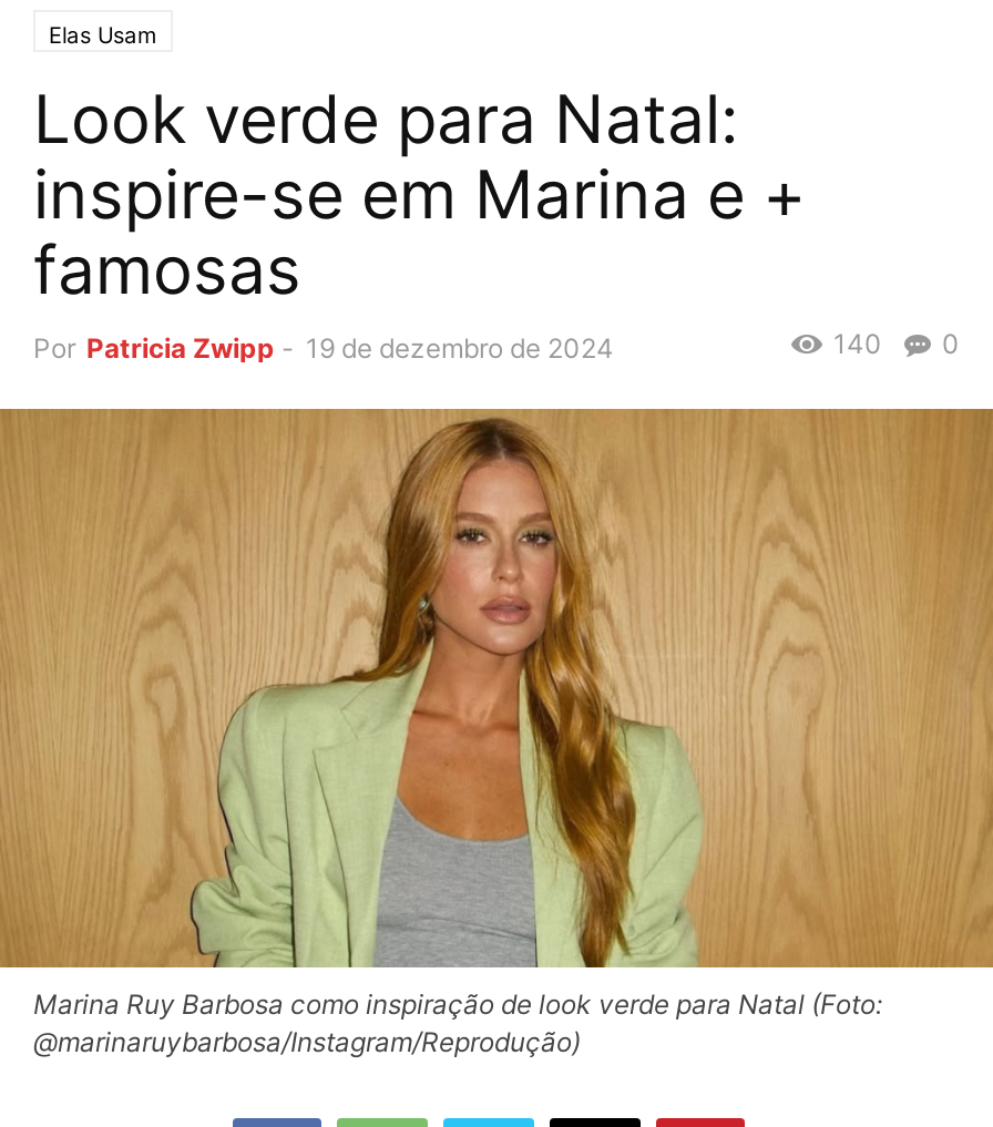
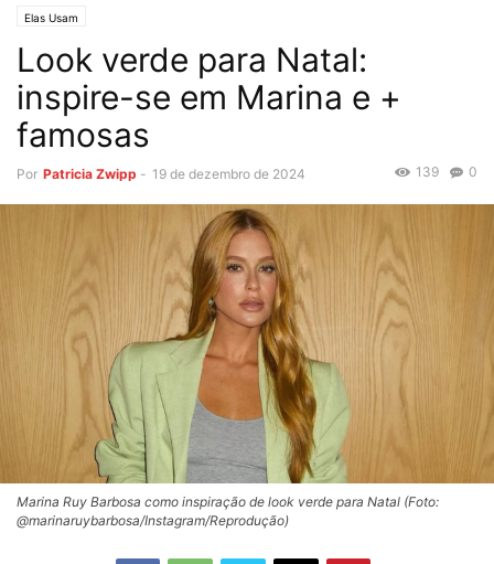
[833,327,960,360] 140 0 -> [416,163,477,180] 139 0

